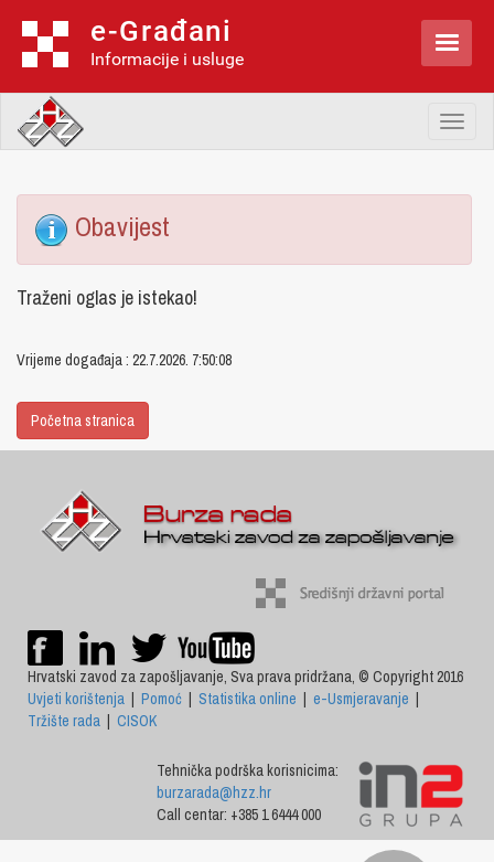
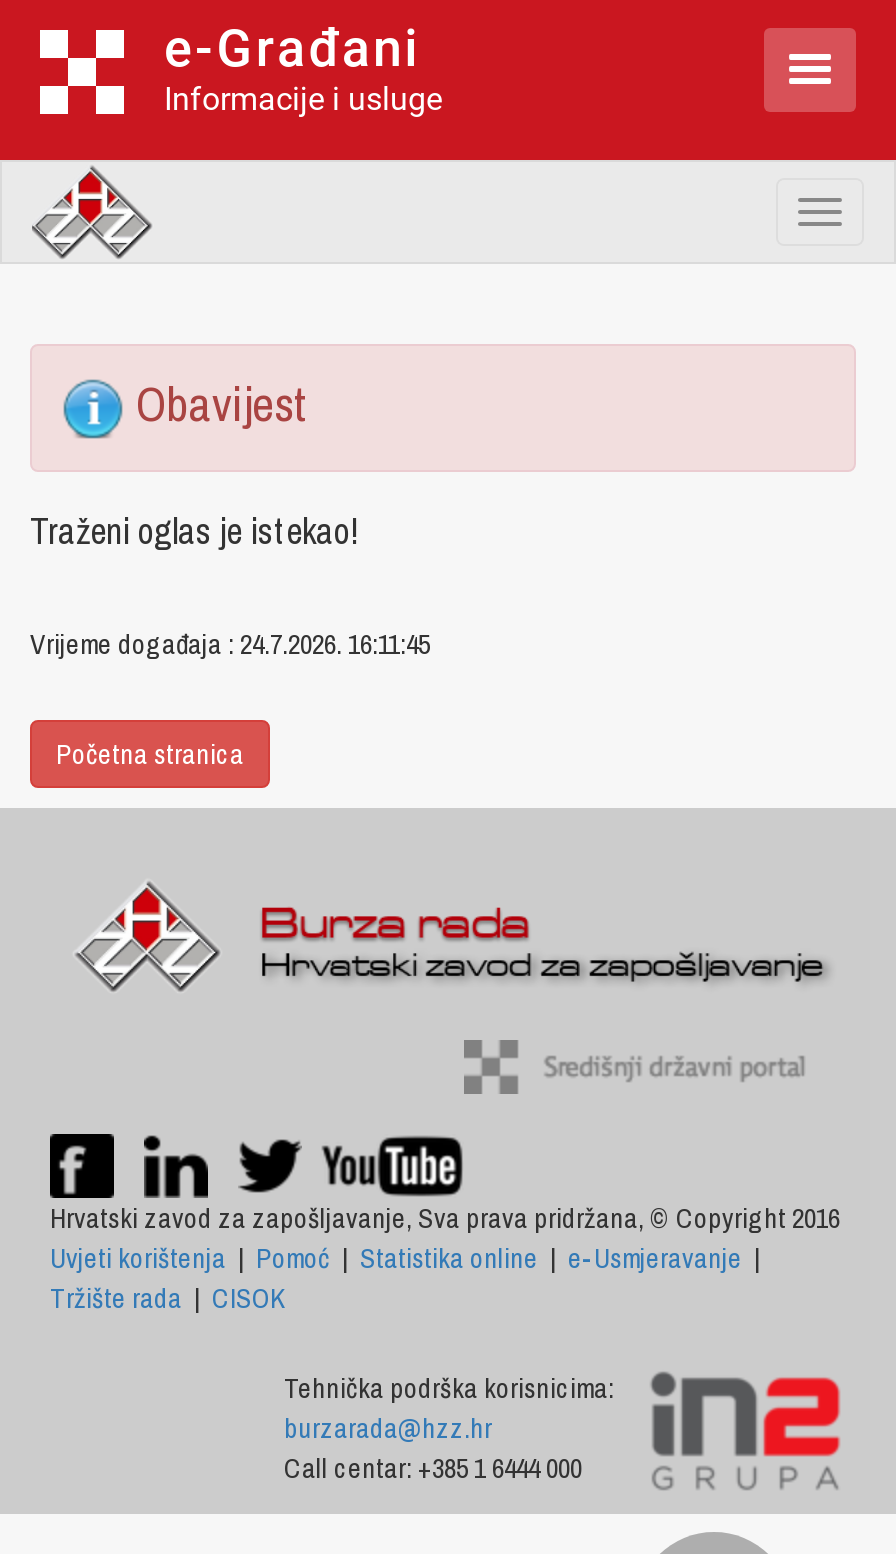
[17,350,232,370] Vrijeme događaja : 22.7.2026. 7:50:08 -> [30,626,430,662] Vrijeme događaja : 24.7.2026. 16:11:45

